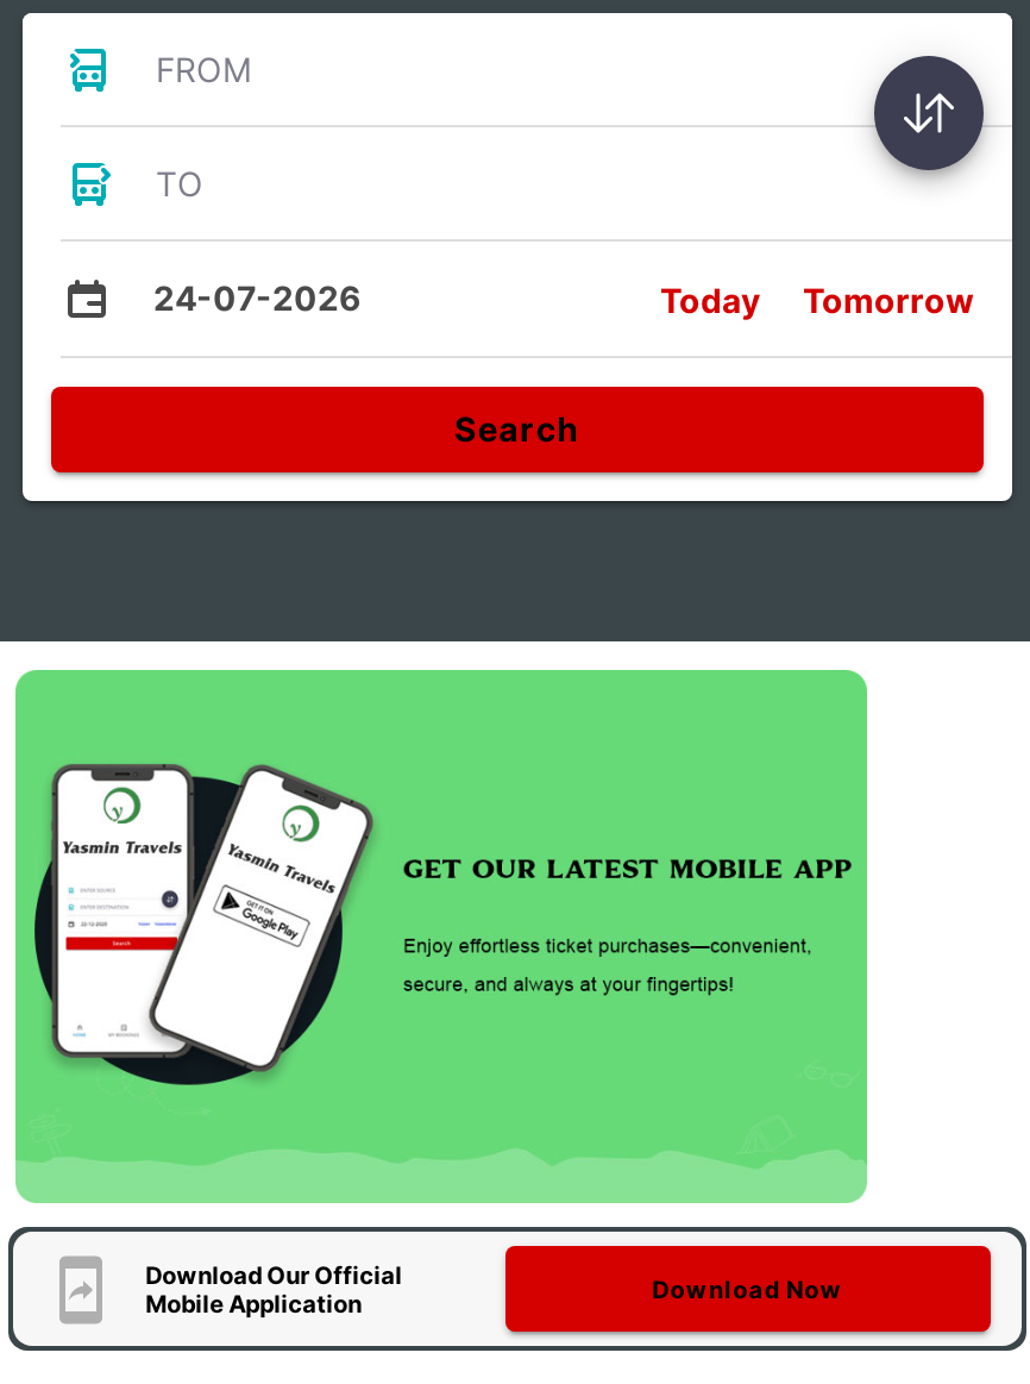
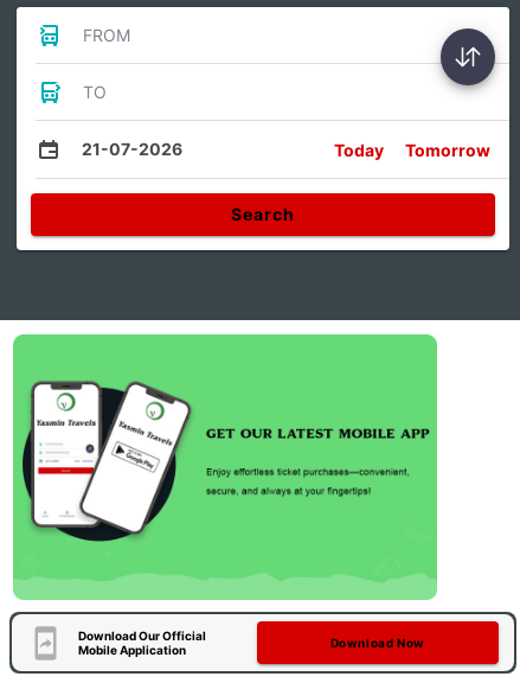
[153,277,360,318] 24-07-2026 -> [82,139,182,159] 21-07-2026

